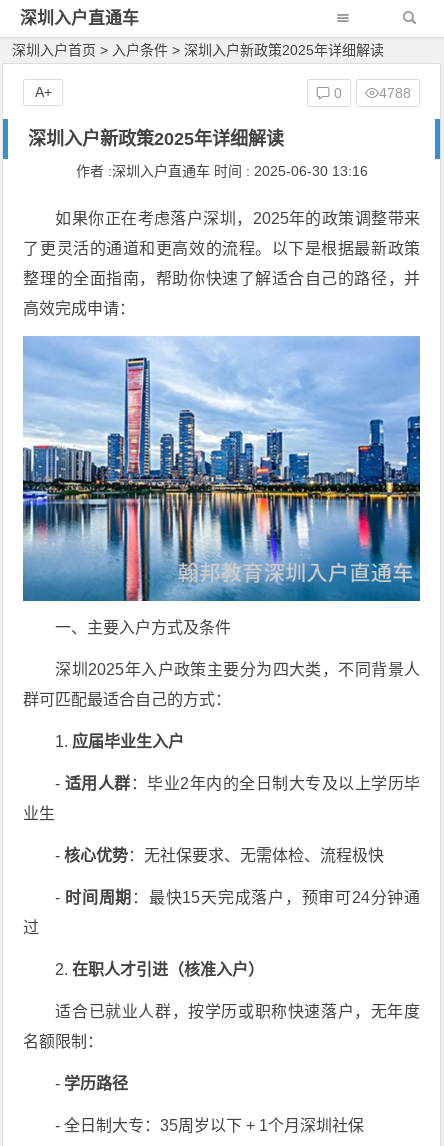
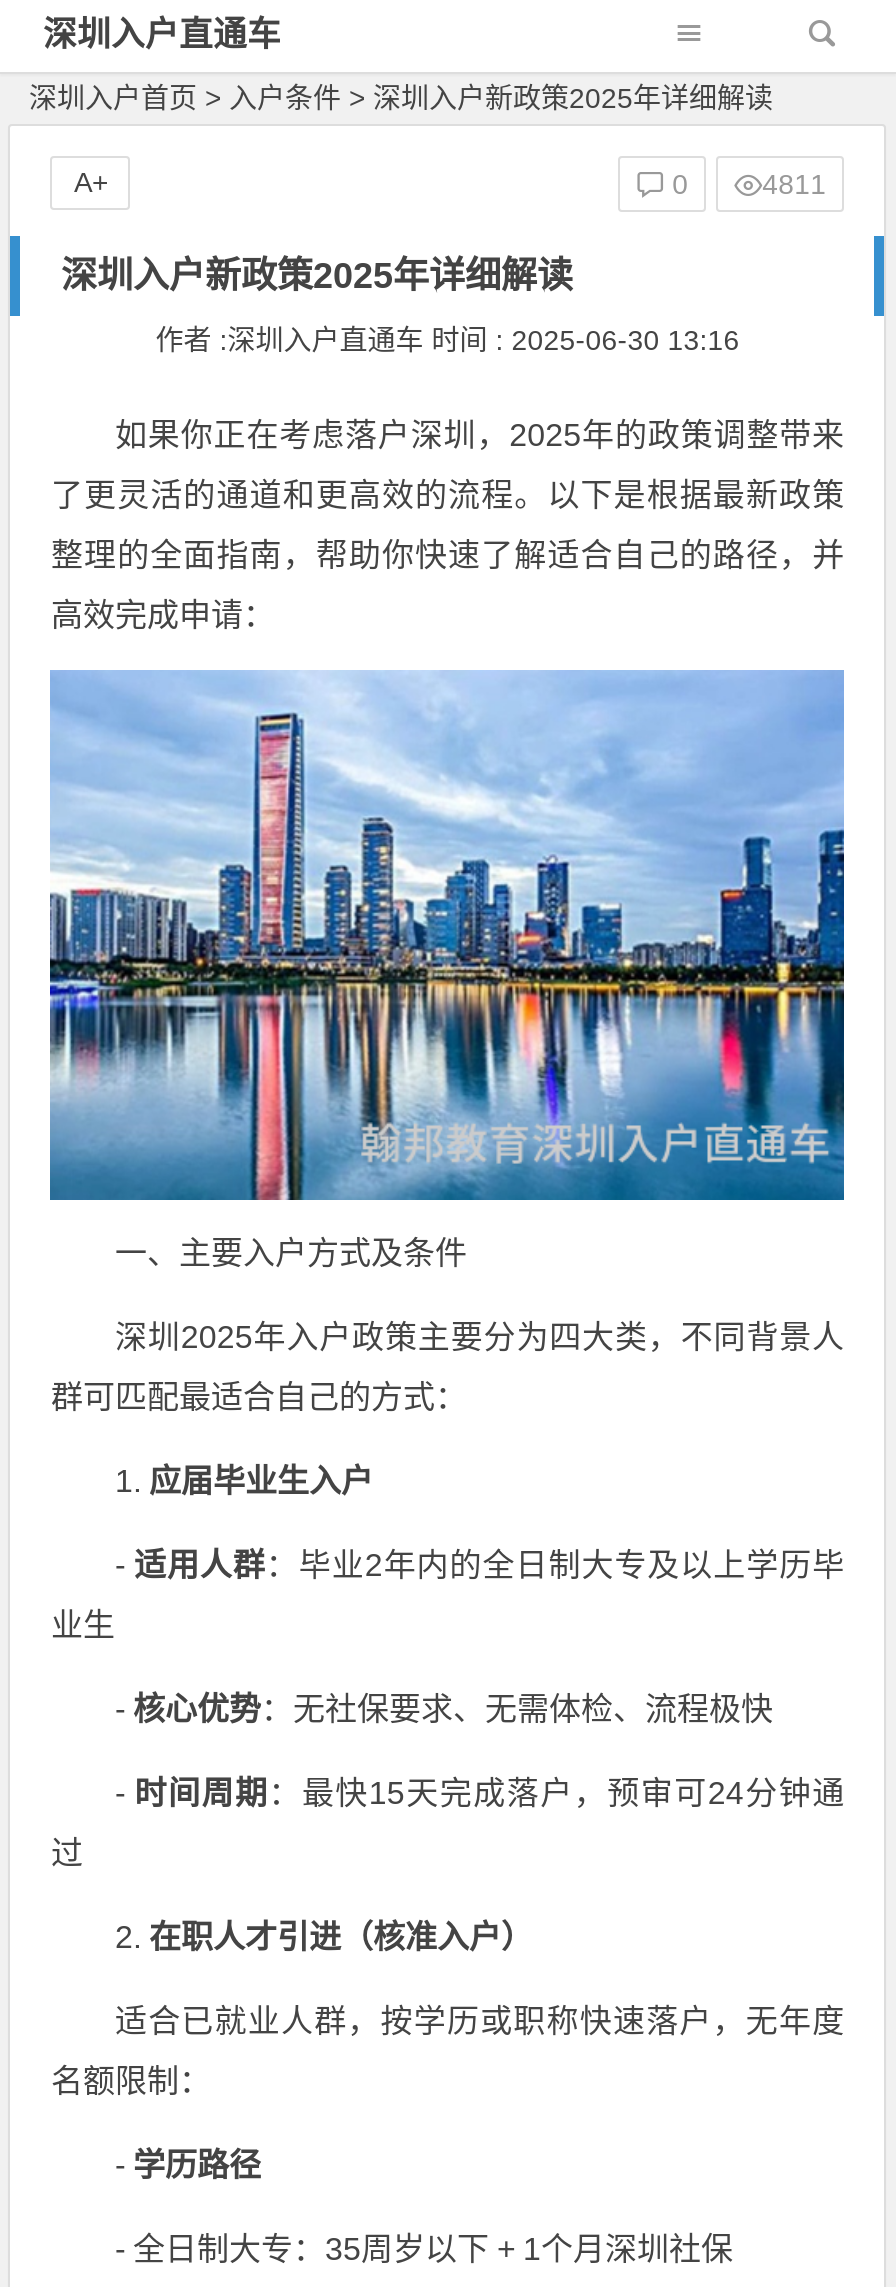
[379,85,411,101] 4788 -> [762,168,826,200] 4811

